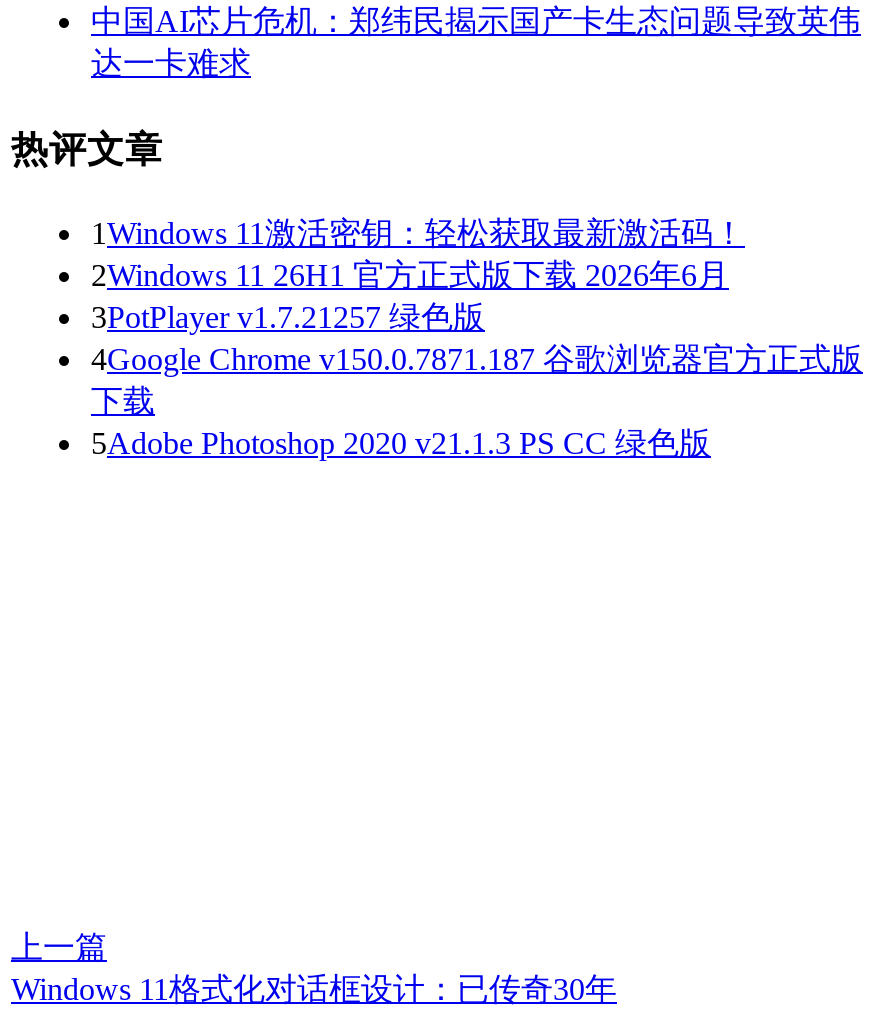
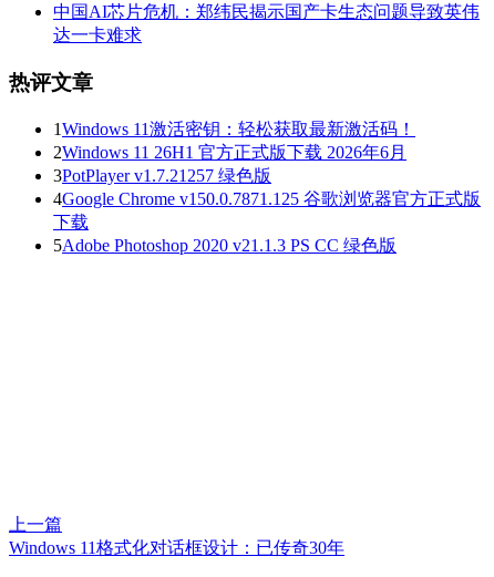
[91,341,863,375] 4Google Chrome v150.0.7871.187 谷歌浏览器官方正式版 -> [53,189,481,208] 4Google Chrome v150.0.7871.125 谷歌浏览器官方正式版

